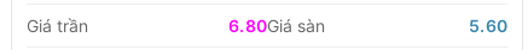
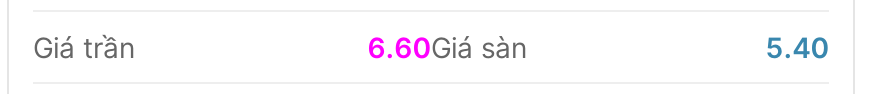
[229,15,325,36] 6.80 Giá sàn -> [367,30,527,64] 6.60 Giá sàn
[469,15,507,36] 5.60 -> [765,30,829,64] 5.40

